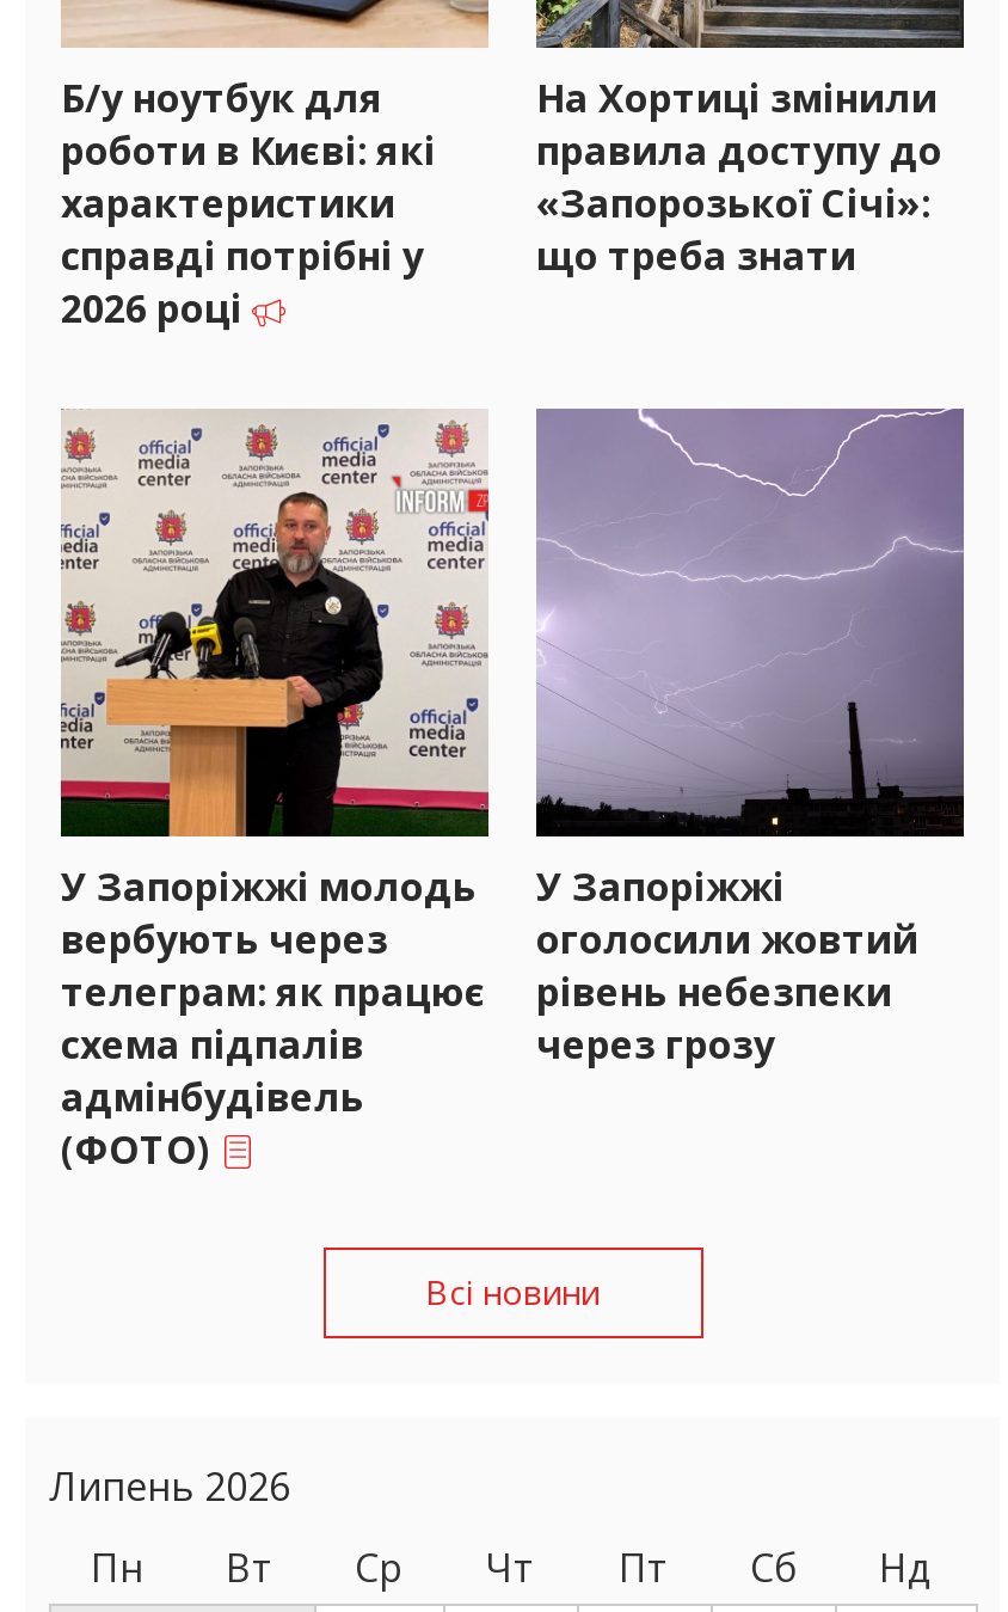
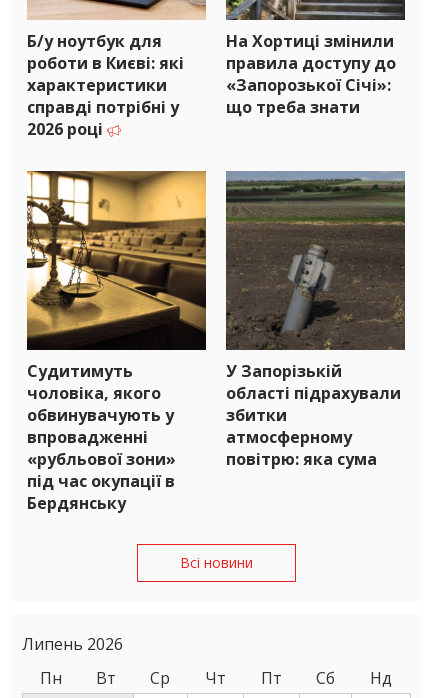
[61,409,491,1175] [image] | У Запоріжжі молодь | вербують через | телеграм: як працює | схема підпалів | адмінбудівель | (ФОТО) -> [26,170,207,514] [image] | Судитимуть | чоловіка, якого | обвинувачують у | впровадженні | «рубльової зони» | під час окупації в | Бердянську
[536,411,964,1070] [image] | У Запоріжжі | оголосили жовтий | рівень небезпеки | через грозу -> [225,171,406,470] [image] | У Запорізькій | області підрахували | збитки | атмосферному | повітрю: яка сума

